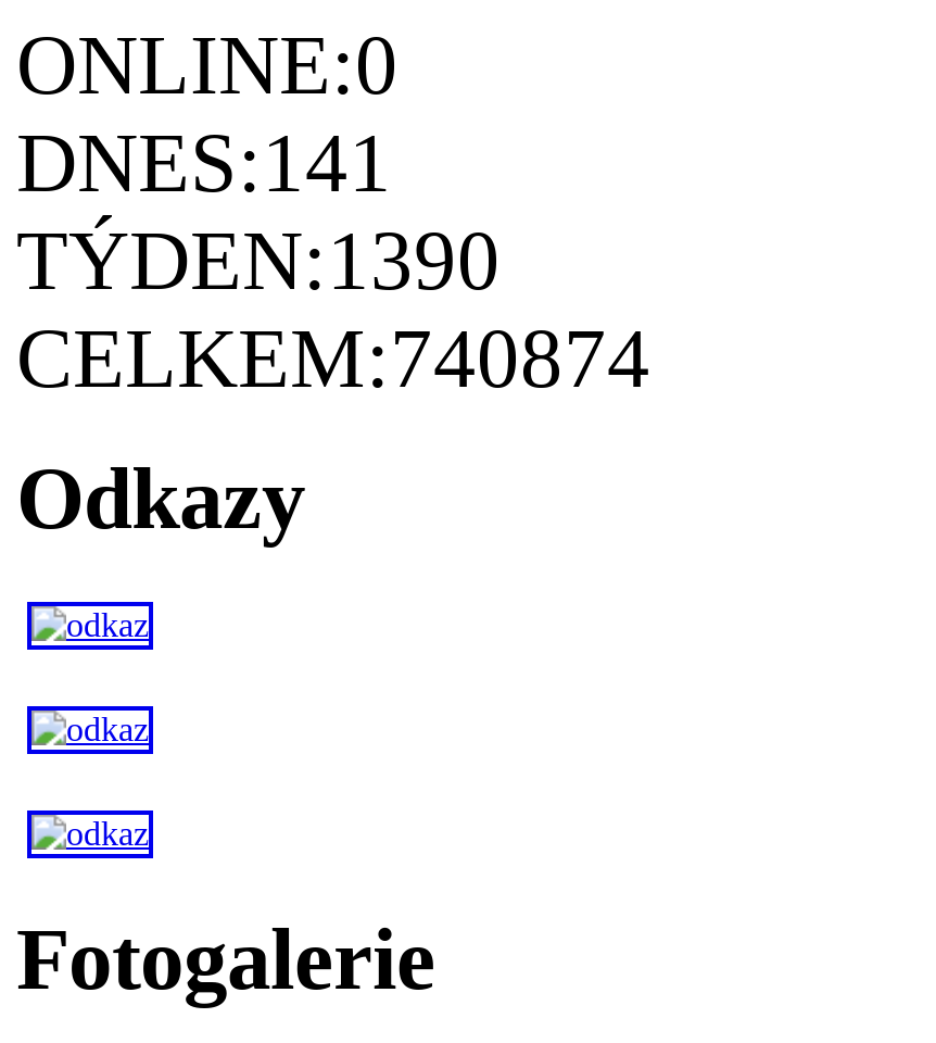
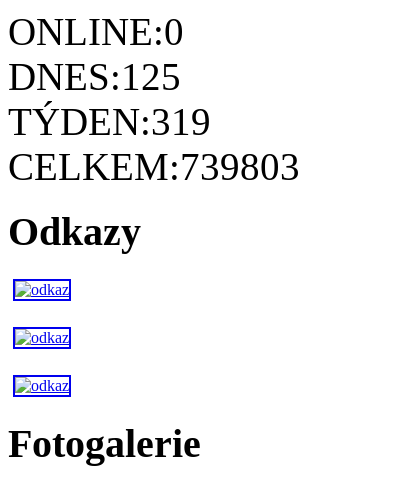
[16,116,392,209] DNES:141 -> [8,55,181,98] DNES:125
[16,213,501,307] TÝDEN:1390 -> [8,100,211,143] TÝDEN:319
[16,311,650,405] CELKEM:740874 -> [8,145,300,188] CELKEM:739803

